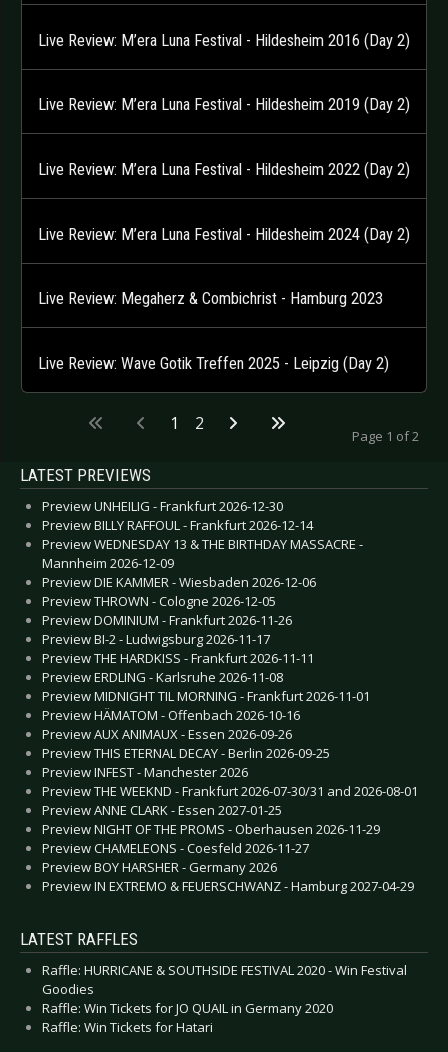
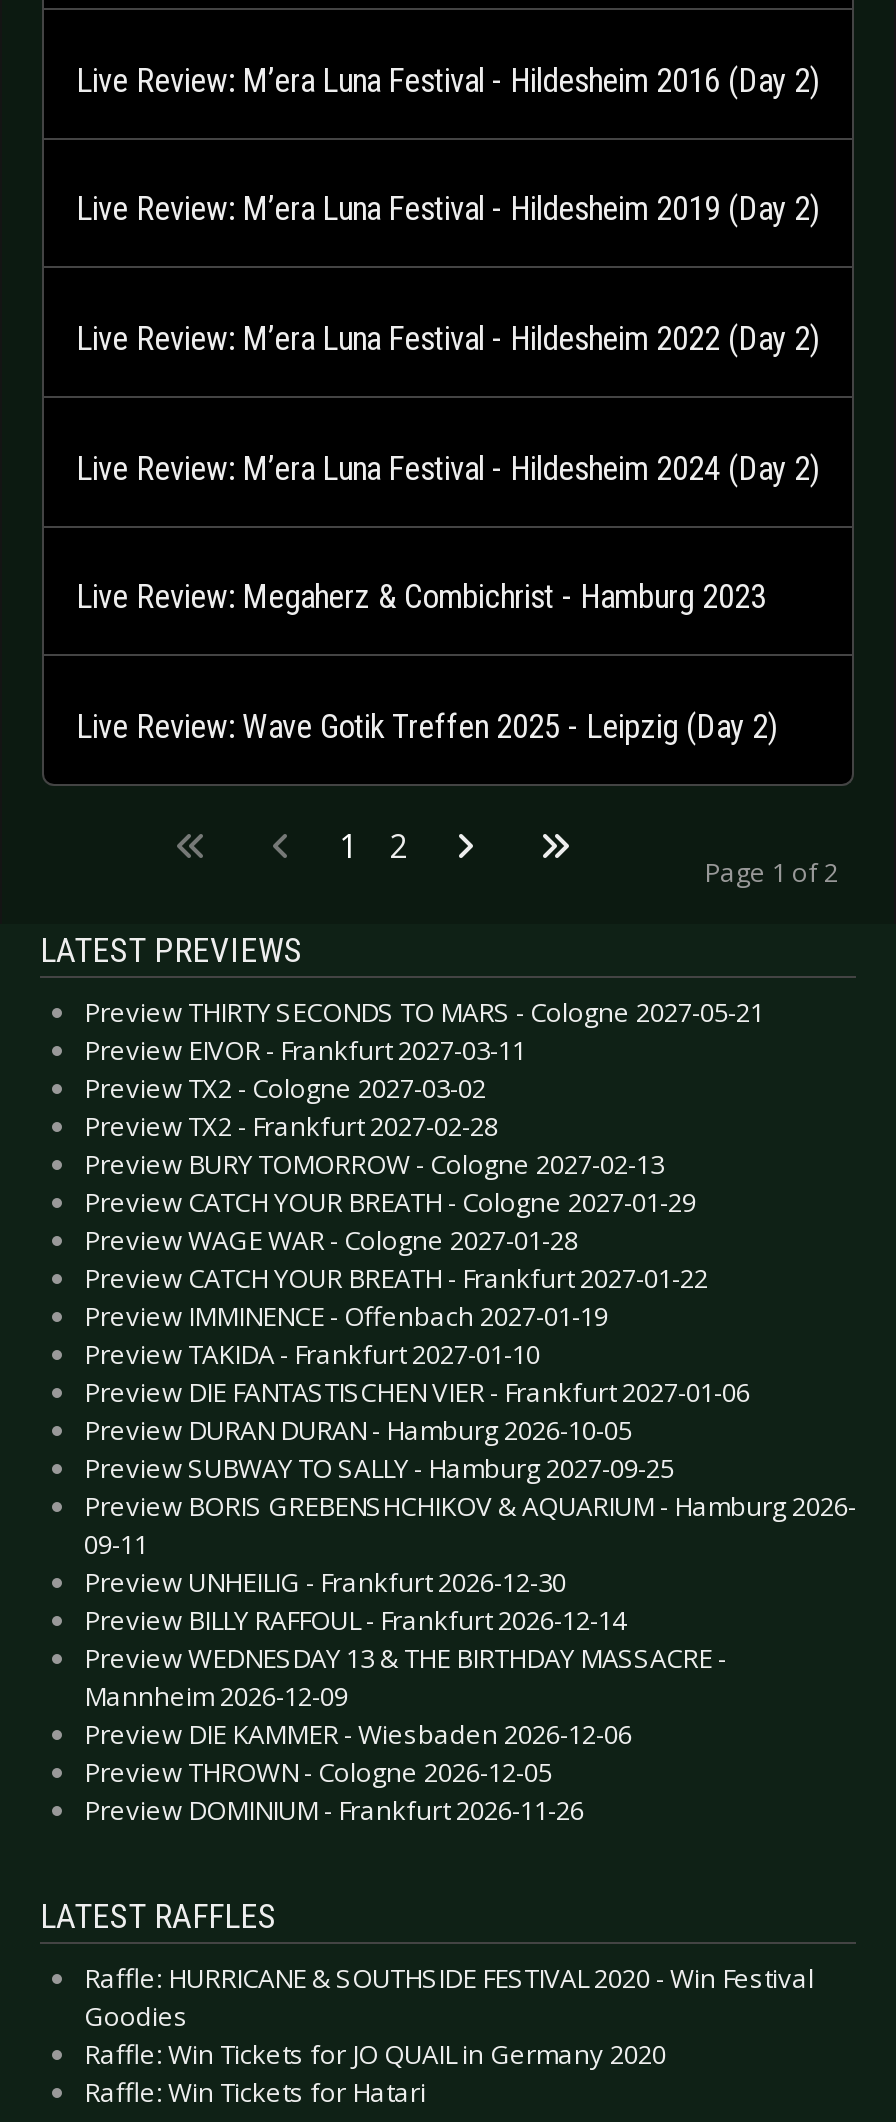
none -> [84,994,856,1562] Preview THIRTY SECONDS TO MARS - Cologne 2027-05-21 | Preview EIVOR - Frankfurt 2027-03-11 | Preview TX2 - Cologne 2027-03-02 | Preview TX2 - Frankfurt 2027-02-28 | Preview BURY TOMORROW - Cologne 2027-02-13 | Preview CATCH YOUR BREATH - Cologne 2027-01-29 | Preview WAGE WAR - Cologne 2027-01-28 | Preview CATCH YOUR BREATH - Frankfurt 2027-01-22 | Preview IMMINENCE - Offenbach 2027-01-19 | Preview TAKIDA - Frankfurt 2027-01-10 | Preview DIE FANTASTISCHEN VIER - Frankfurt 2027-01-06 | Preview DURAN DURAN - Hamburg 2026-10-05 | Preview SUBWAY TO SALLY - Hamburg 2027-09-25 | Preview BORIS GREBENSHCHIKOV & AQUARIUM - Hamburg 2026- | 09-11
moved [42,497,363,629] -> [84,1564,726,1828]: Preview UNHEILIG - Frankfurt 2026-12-30 | Preview BILLY RAFFOUL - Frankfurt 2026-12-14 | Preview WEDNESDAY 13 & THE BIRTHDAY MASSACRE - | Mannheim 2026-12-09 | Preview DIE KAMMER - Wiesbaden 2026-12-06 | Preview THROWN - Cologne 2026-12-05 | Preview DOMINIUM - Frankfurt 2026-11-26
[42,630,418,895] Preview BI-2 - Ludwigsburg 2026-11-17 | Preview THE HARDKISS - Frankfurt 2026-11-11 | Preview ERDLING - Karlsruhe 2026-11-08 | Preview MIDNIGHT TIL MORNING - Frankfurt 2026-11-01 | Preview HÄMATOM - Offenbach 2026-10-16 | Preview AUX ANIMAUX - Essen 2026-09-26 | Preview THIS ETERNAL DECAY - Berlin 2026-09-25 | Preview INFEST - Manchester 2026 | Preview THE WEEKND - Frankfurt 2026-07-30/31 and 2026-08-01 | Preview ANNE CLARK - Essen 2027-01-25 | Preview NIGHT OF THE PROMS - Oberhausen 2026-11-29 | Preview CHAMELEONS - Coesfeld 2026-11-27 | Preview BOY HARSHER - Germany 2026 | Preview IN EXTREMO & FEUERSCHWANZ - Hamburg 2027-04-29 -> none

